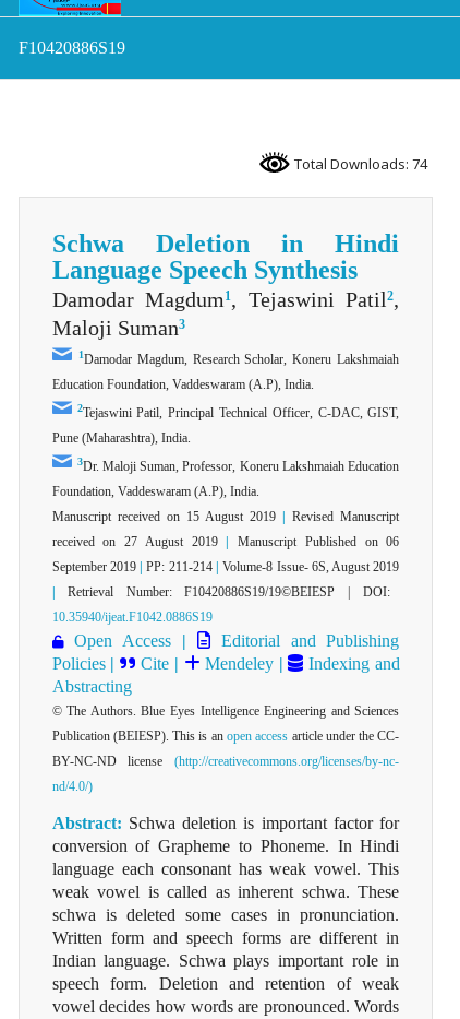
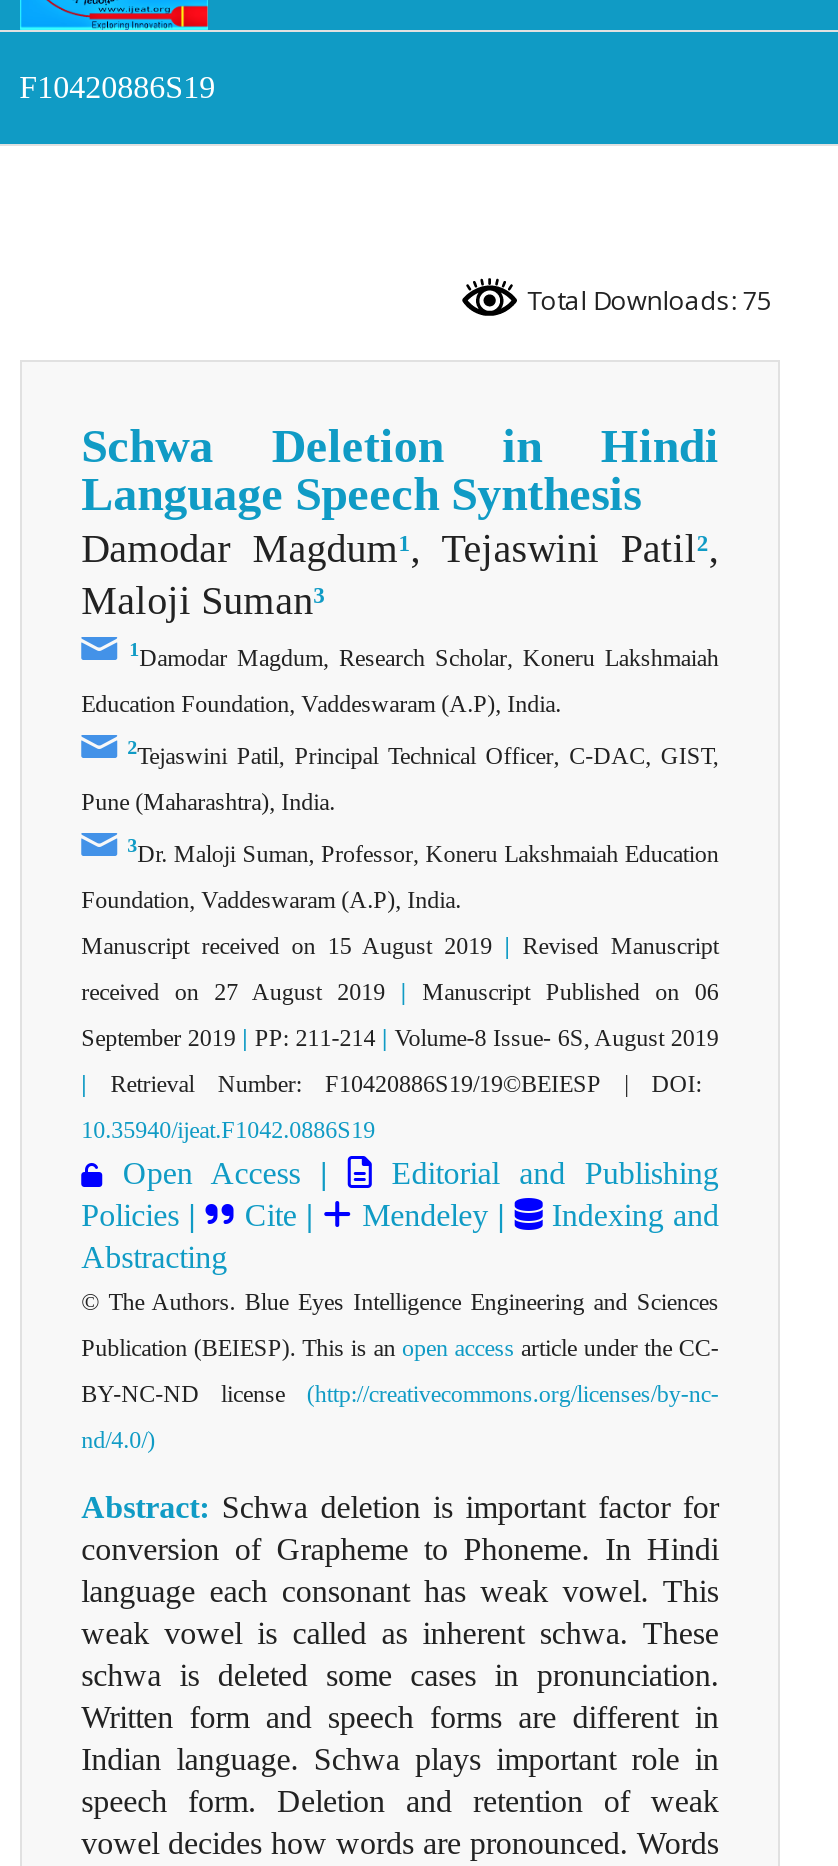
[291,154,428,174] Total Downloads: 74 -> [521,282,771,318] Total Downloads: 75

